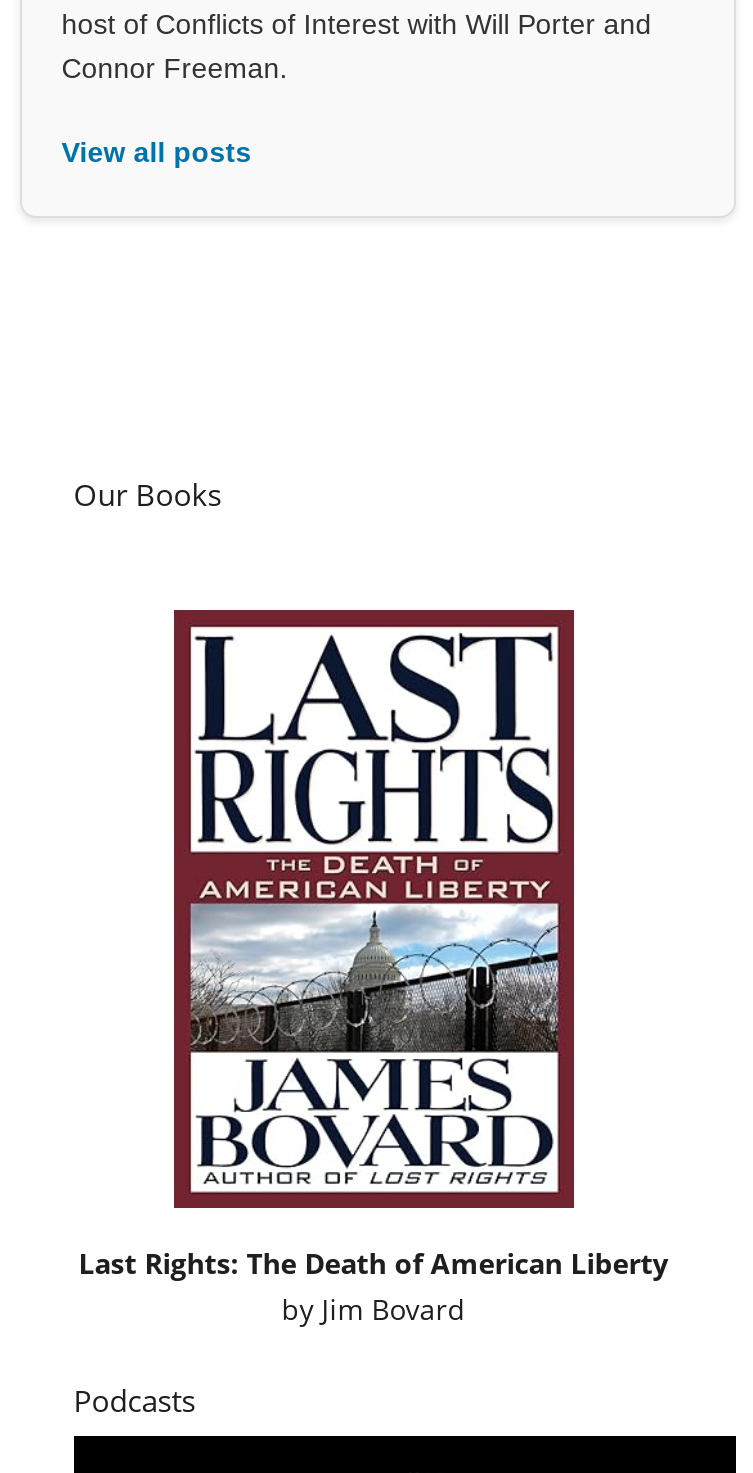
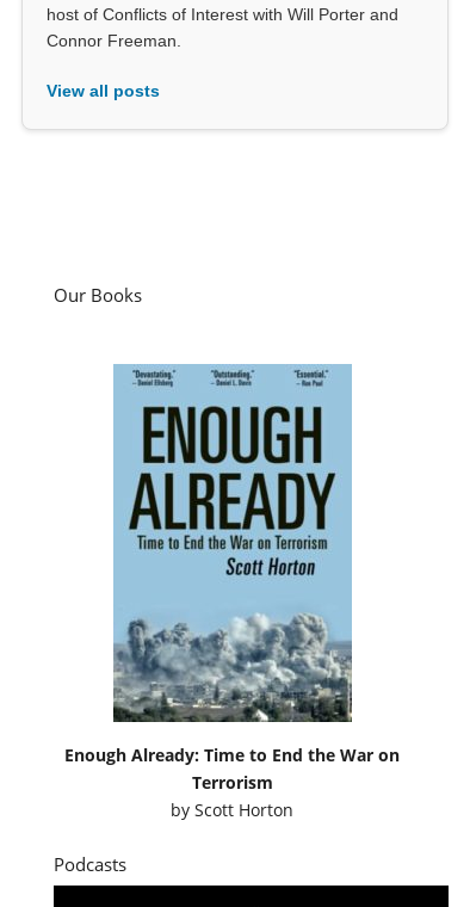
[79,608,669,1328] [image] | Last Rights: The Death of American Liberty | by Jim Bovard -> [65,364,400,821] [image] | Enough Already: Time to End the War on | Terrorism | by Scott Horton

